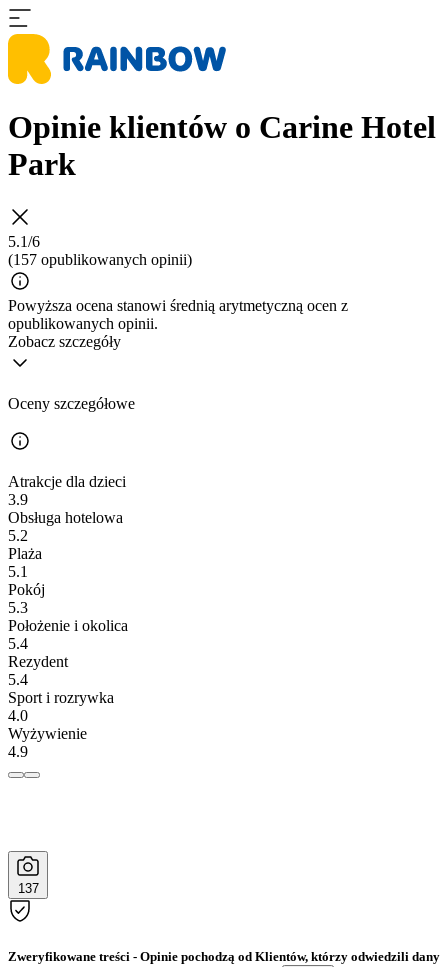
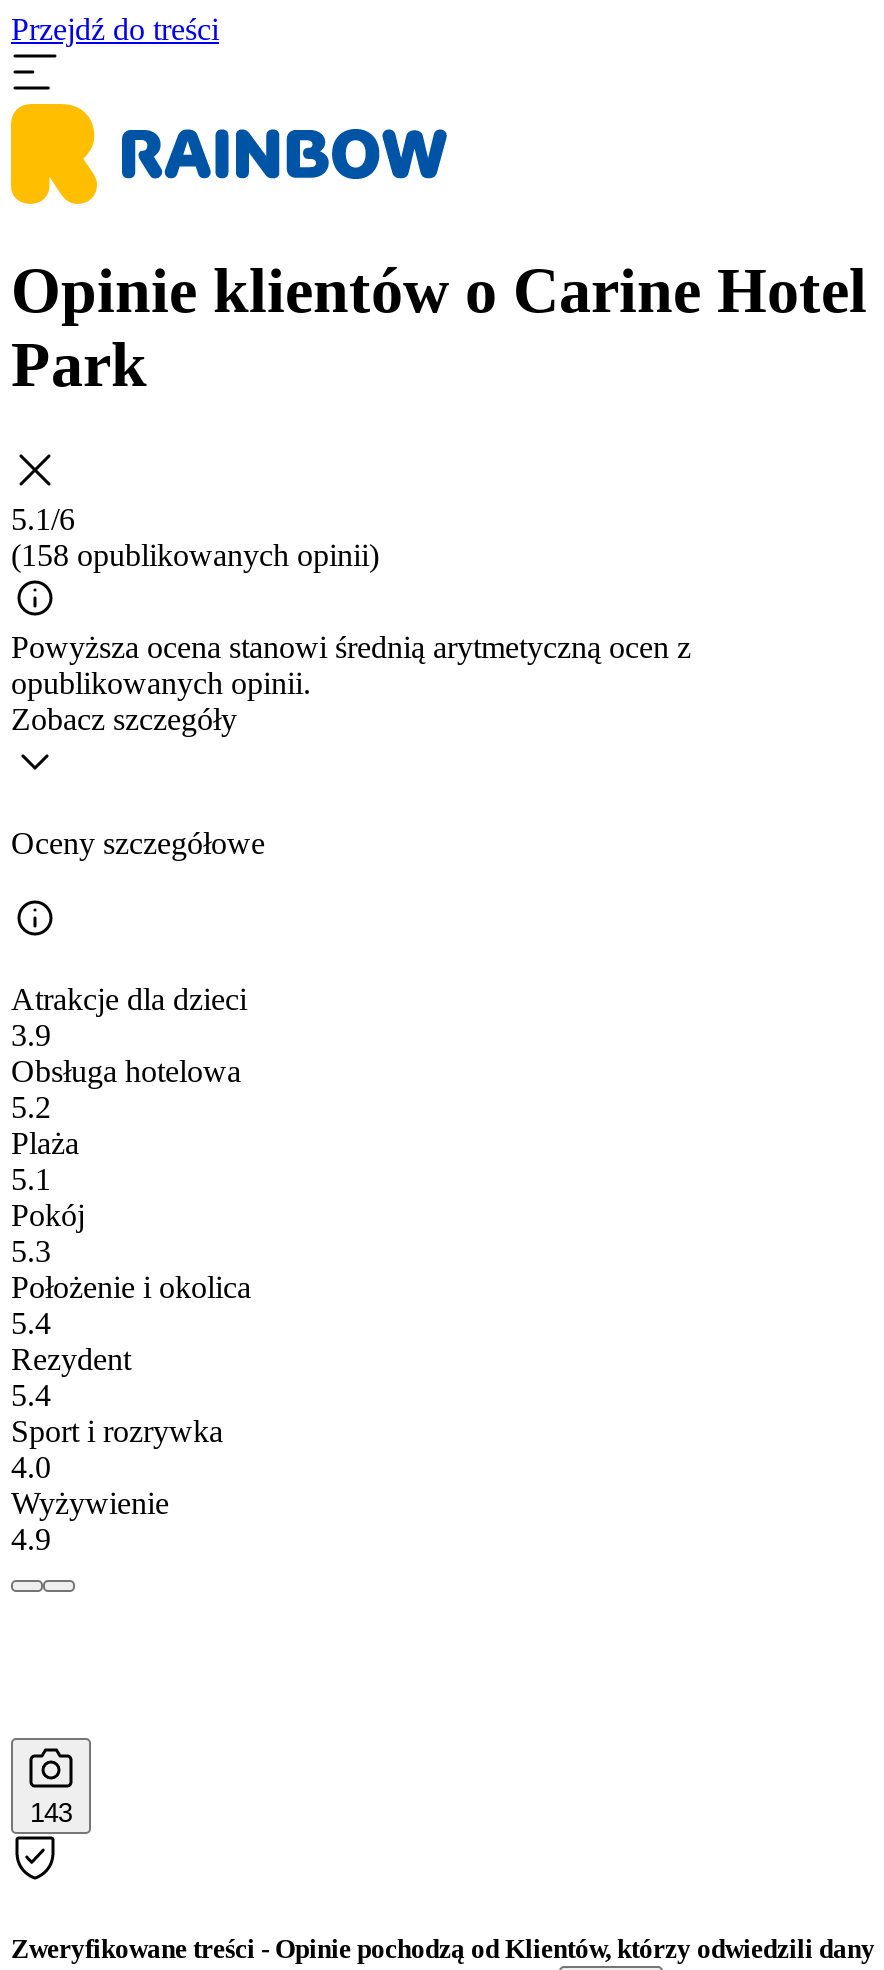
none -> [11,12,219,46] Przejdź do treści
[8,251,192,268] (157 opublikowanych opinii) -> [11,538,379,572] (158 opublikowanych opinii)
[17,881,38,896] 137 -> [30,1798,72,1828] 143

